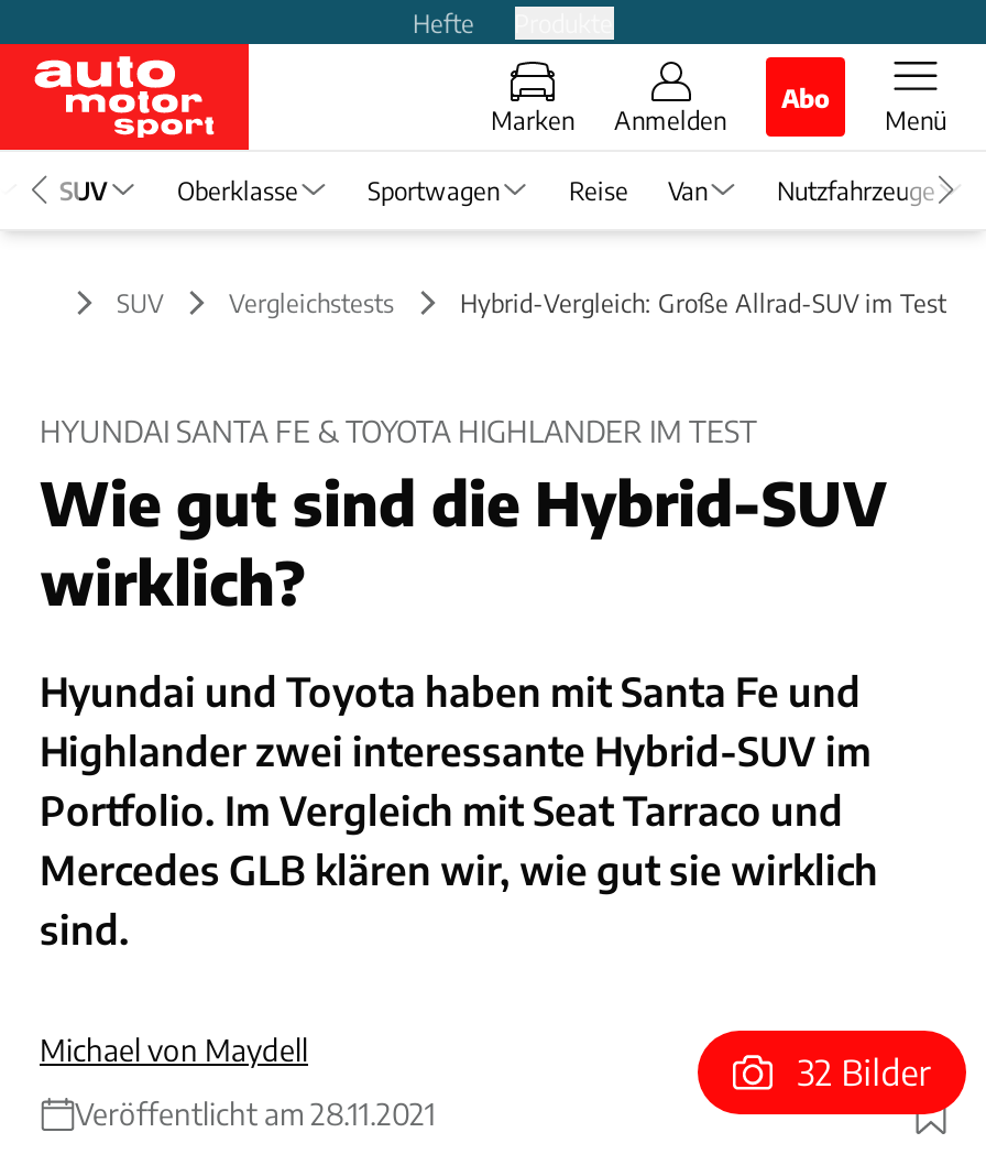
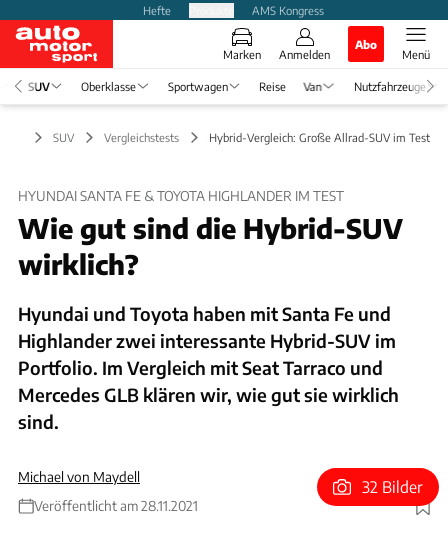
none -> [251,2,323,16] AMS Kongress

